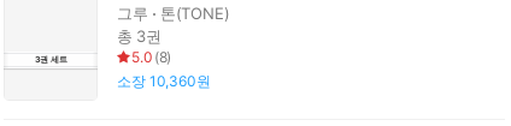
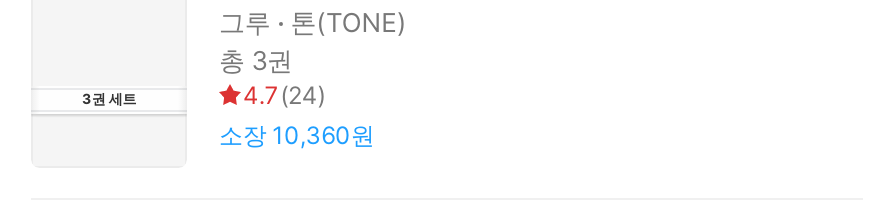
[131,47,171,65] 5.0 (8) -> [243,79,325,109] 4.7 (24)

